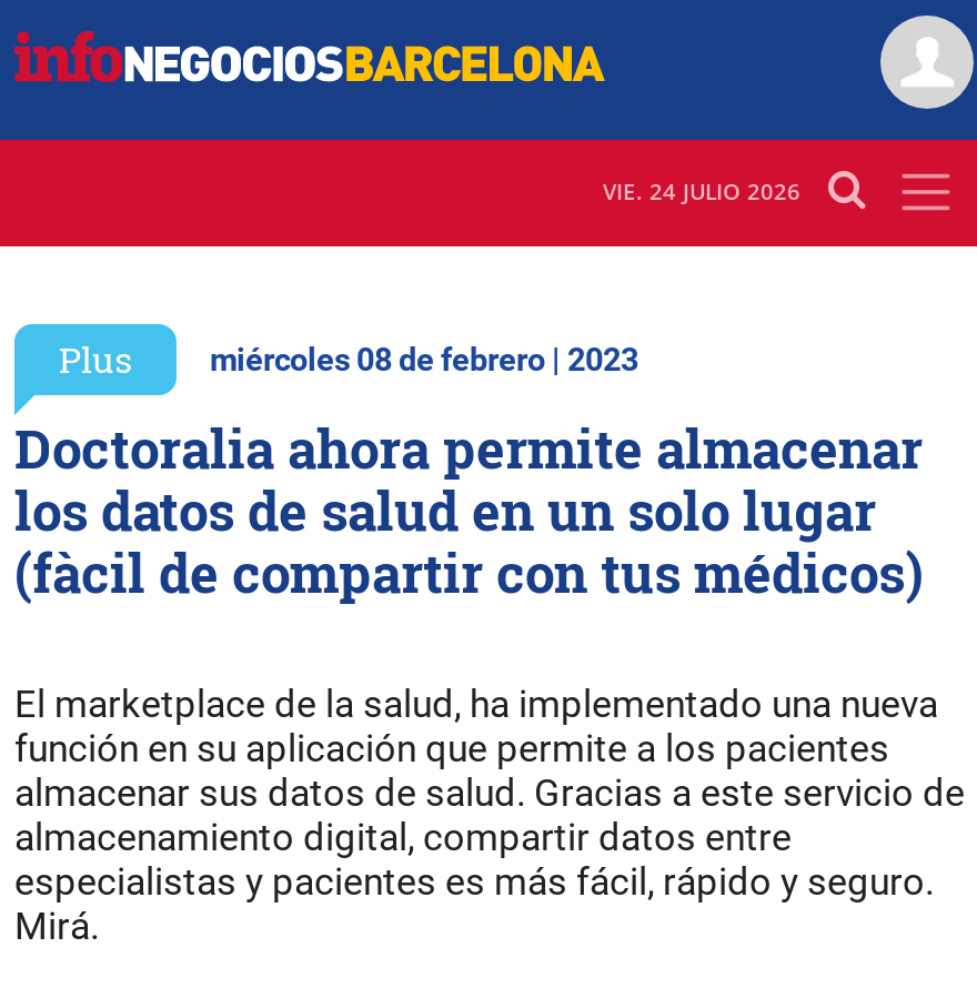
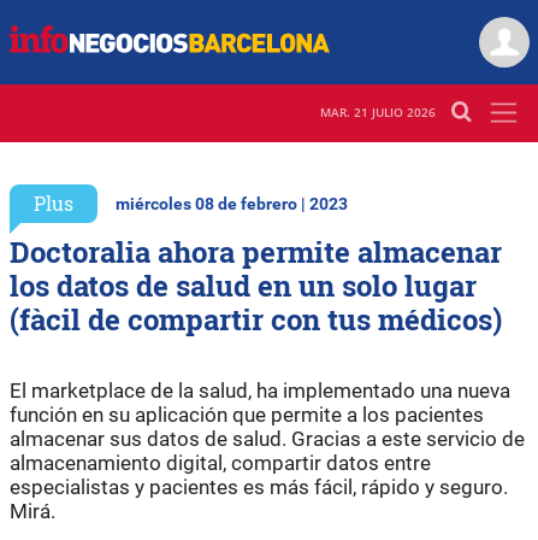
[603,176,800,207] VIE. 24 JULIO 2026 -> [320,104,436,121] MAR. 21 JULIO 2026

